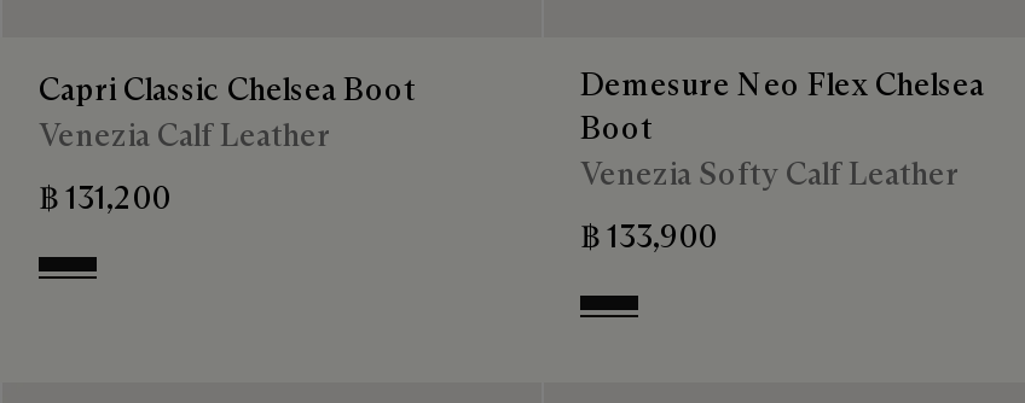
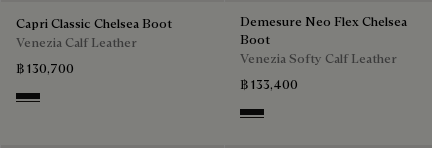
[39,177,172,215] ฿ 131,200 -> [16,60,74,76] ฿ 130,700
[580,215,718,254] ฿ 133,900 -> [240,76,298,92] ฿ 133,400

